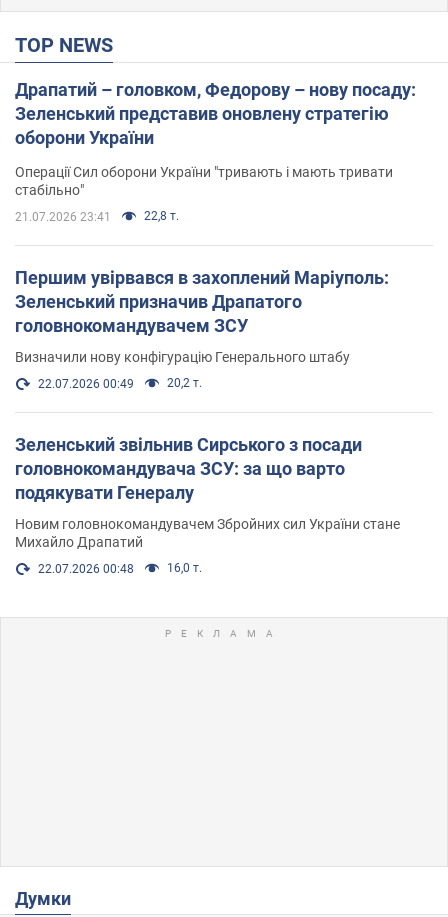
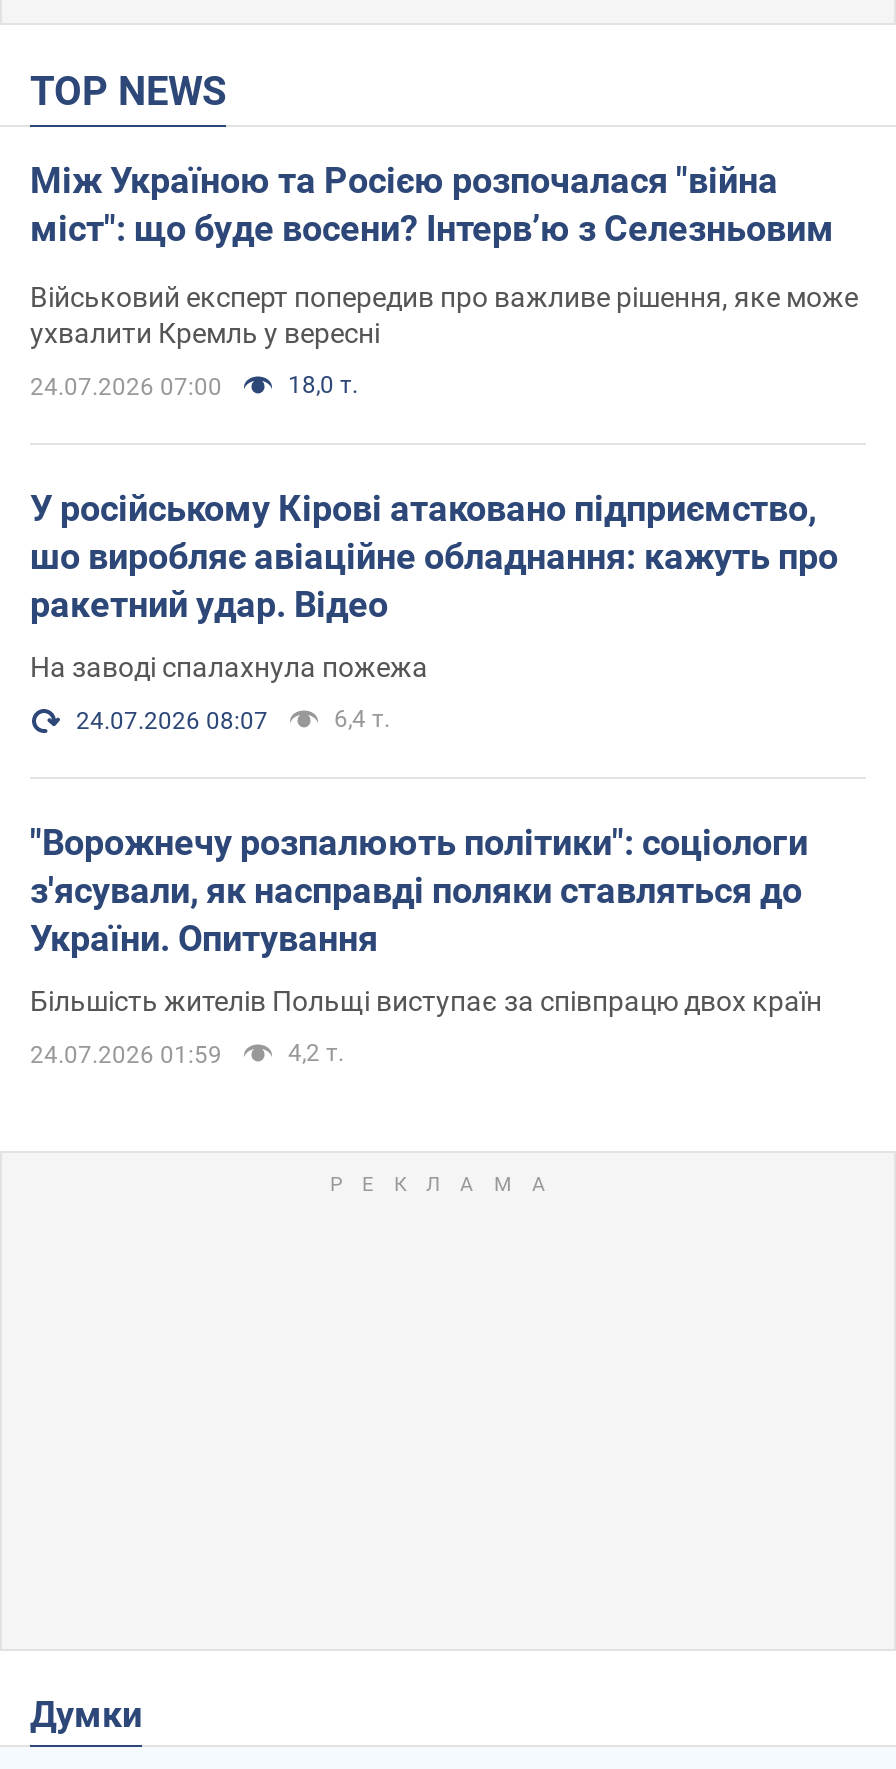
[15,79,416,148] Драпатий – головком, Федорову – нову посаду: | Зеленський представив оновлену стратегію | оборони України -> [30,158,834,248] Між Україною та Росією розпочалася "війна | міст": що буде восени? Інтерв’ю з Селезньовим
[15,164,393,198] Операції Сил оборони України "тривають і мають тривати | стабільно" -> [30,280,858,348] Військовий експерт попередив про важливе рішення, яке може | ухвалити Кремль у вересні
[15,209,179,224] 21.07.2026 23:41 | 22,8 т. -> [30,370,358,400] 24.07.2026 07:00 | 18,0 т.
[15,267,389,336] Першим увірвався в захоплений Маріуполь: | Зеленський призначив Драпатого | головнокомандувачем ЗСУ -> [30,486,838,624] У російському Кірові атаковано підприємство, | шо виробляє авіаційне обладнання: кажуть про | ракетний удар. Відео
[15,349,350,365] Визначили нову конфігурацію Генерального штабу -> [30,650,428,682] На заводі спалахнула пожежа
[38,376,202,391] 22.07.2026 00:49 | 20,2 т. -> [76,704,390,734] 24.07.2026 08:07 | 6,4 т.
[15,434,362,503] Зеленський звільнив Сирського з посади | головнокомандувача ЗСУ: за що варто | подякувати Генералу -> [30,820,808,958] "Ворожнечу розпалюють політики": соціологи | з'ясували, як насправді поляки ставляться до | України. Опитування
[15,516,400,550] Новим головнокомандувачем Збройних сил України стане | Михайло Драпатий -> [30,984,822,1016] Більшість жителів Польщі виступає за співпрацю двох країн
[38,561,202,576] 22.07.2026 00:48 | 16,0 т. -> [30,1038,344,1068] 24.07.2026 01:59 | 4,2 т.

